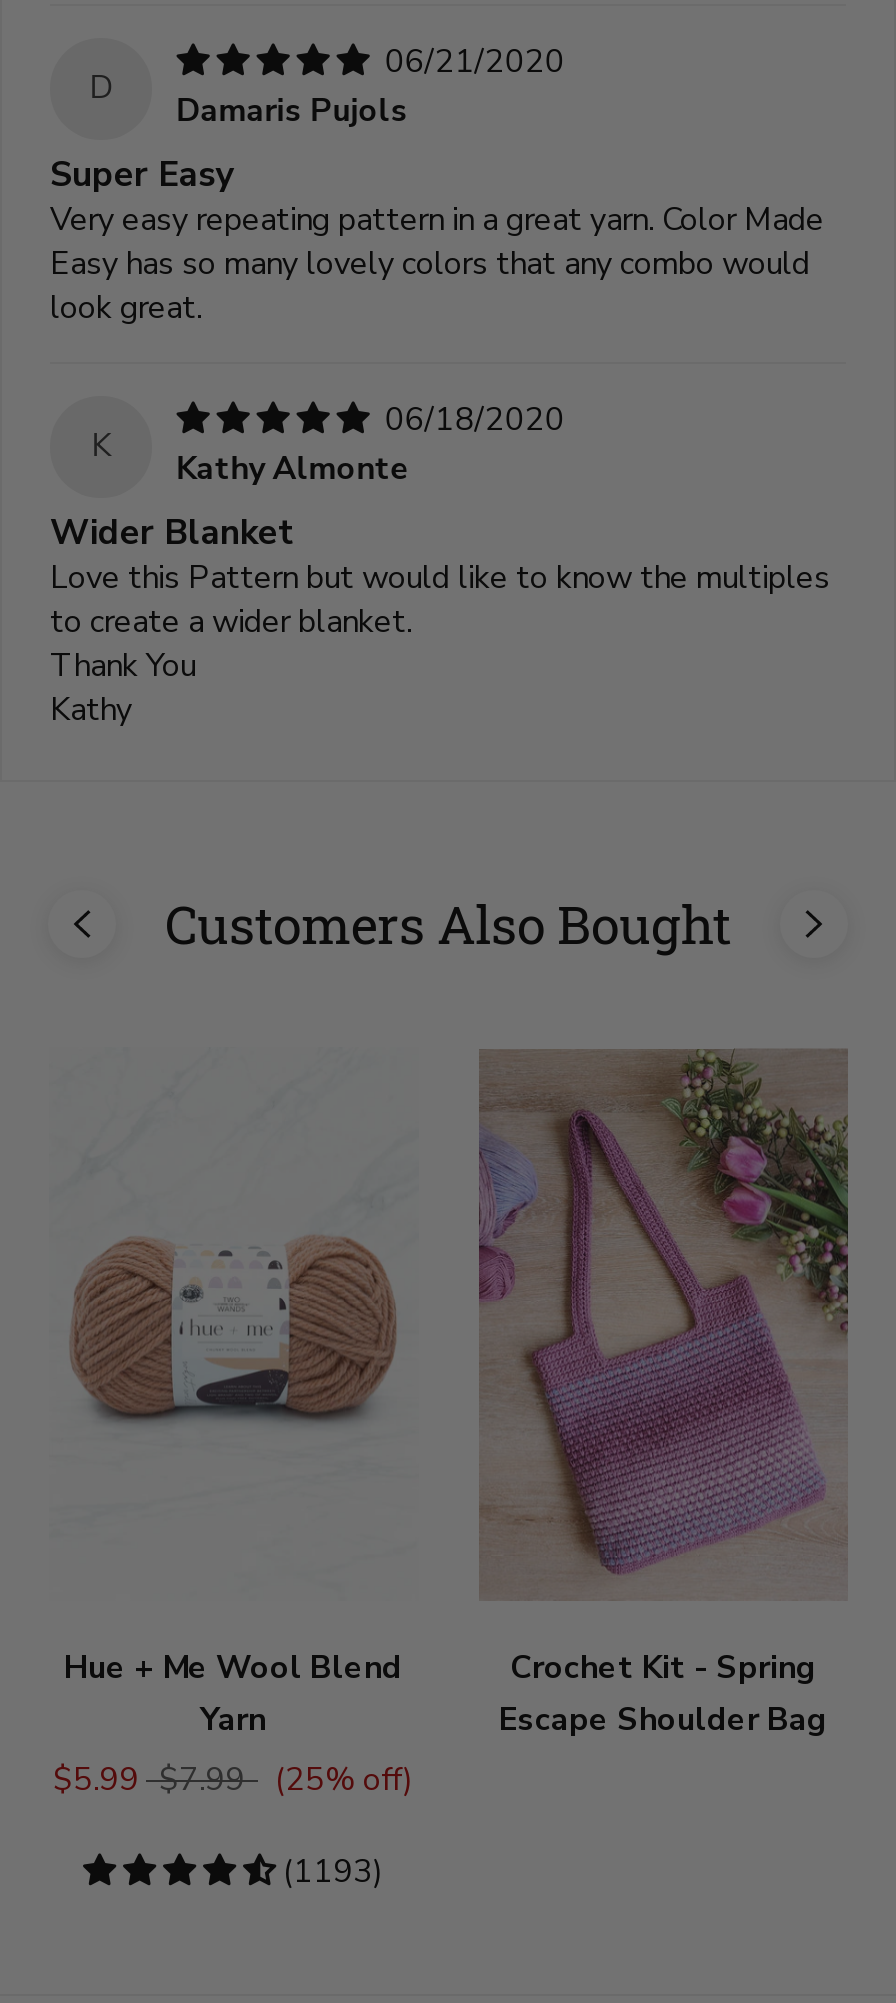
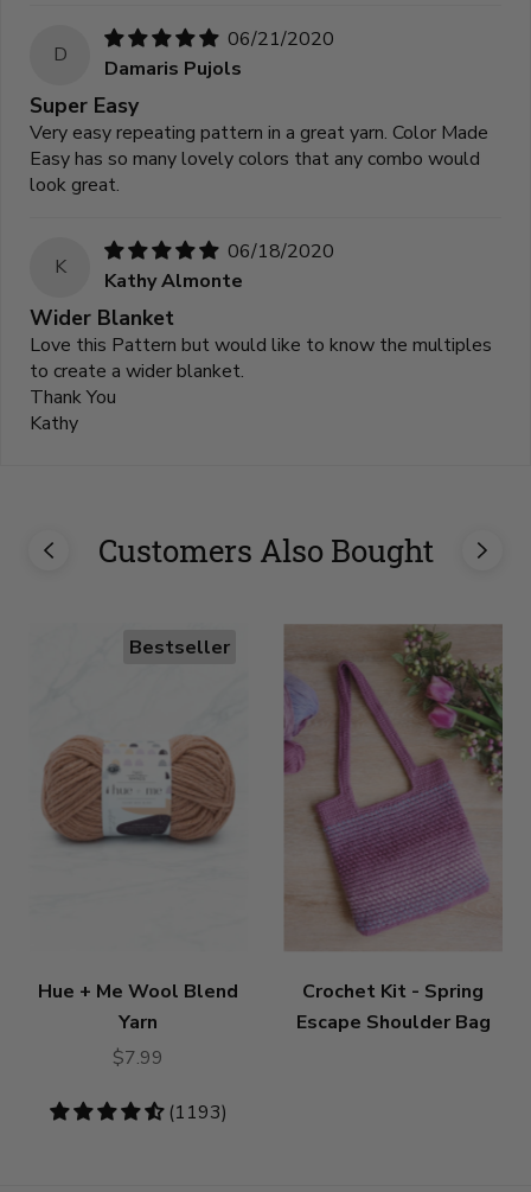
none -> [129,634,230,660] Bestseller
[53,1757,413,1801] $5.99 $7.99 | (25% off) -> [113,1044,164,1071] $7.99

